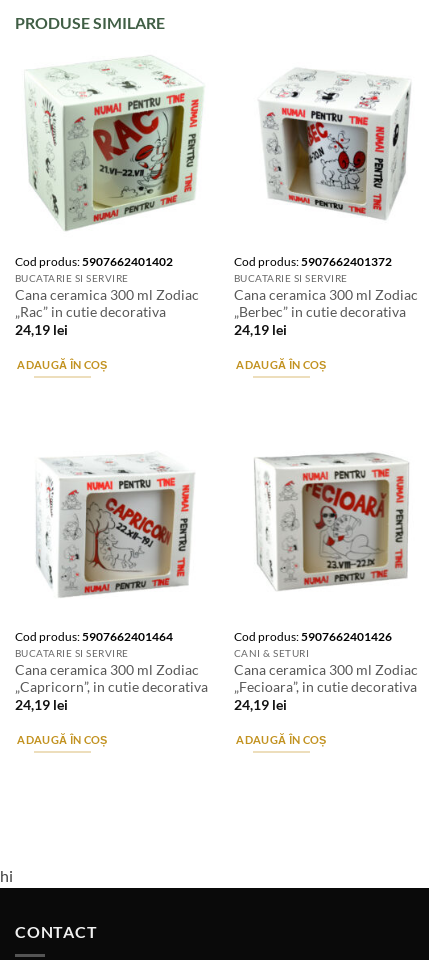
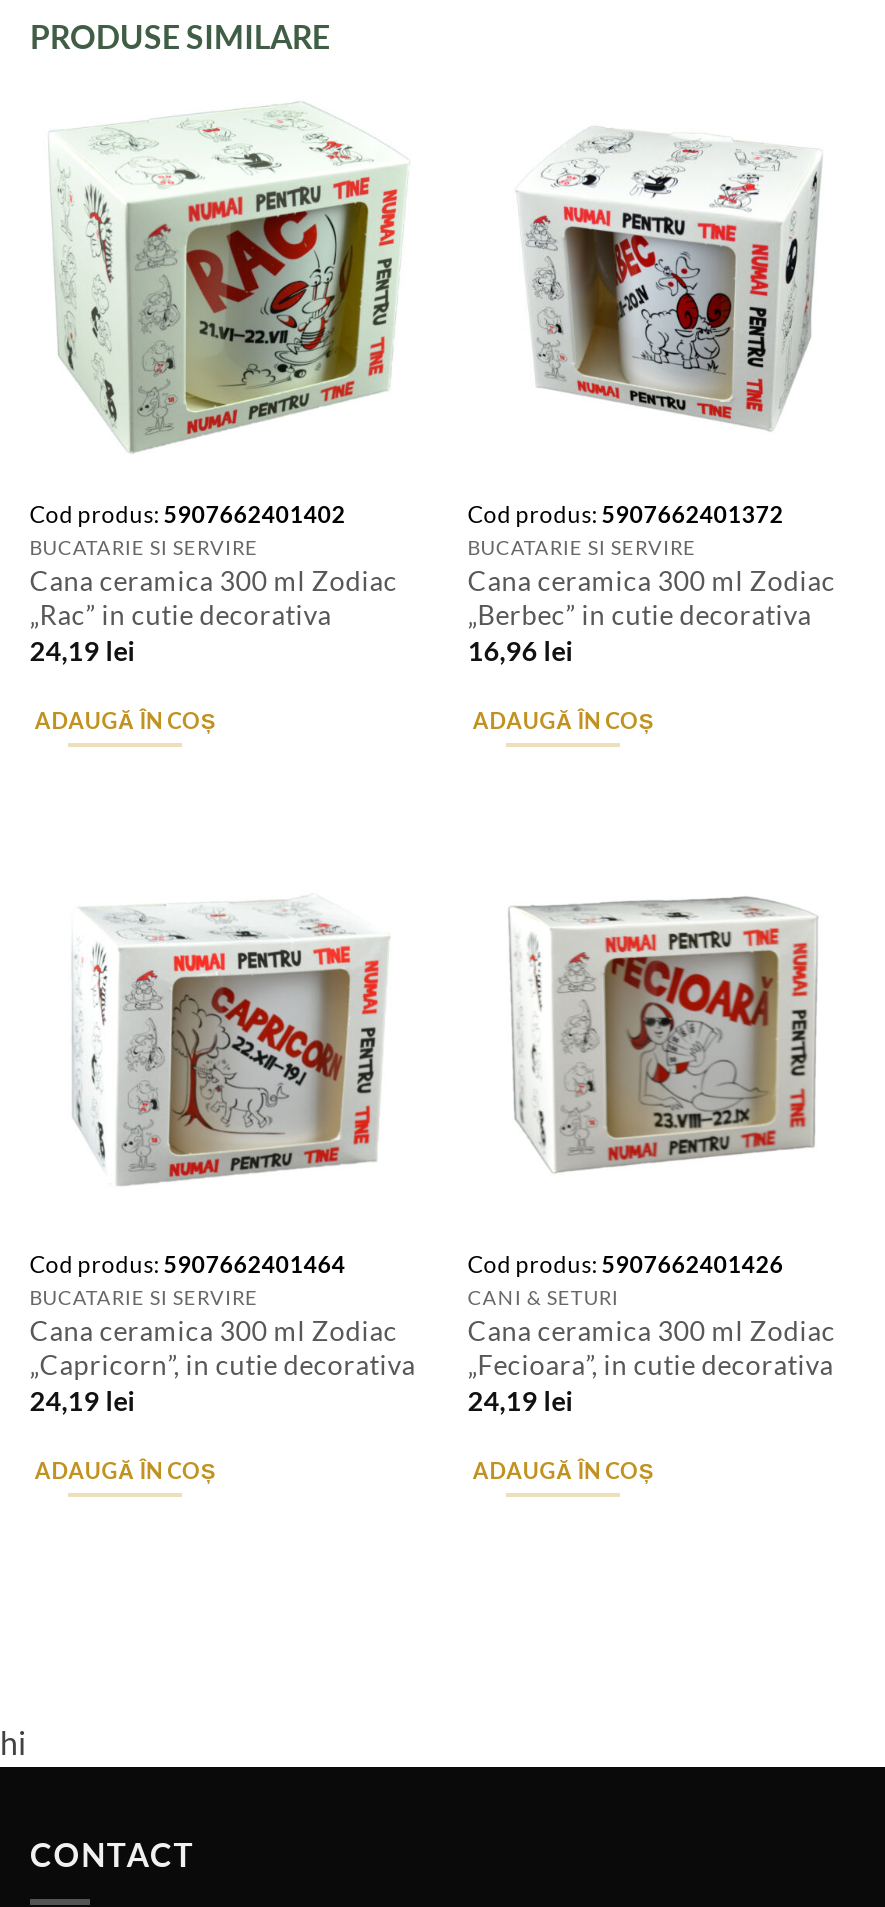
[234,322,287,338] 24,19 lei -> [468,636,574,668] 16,96 lei

